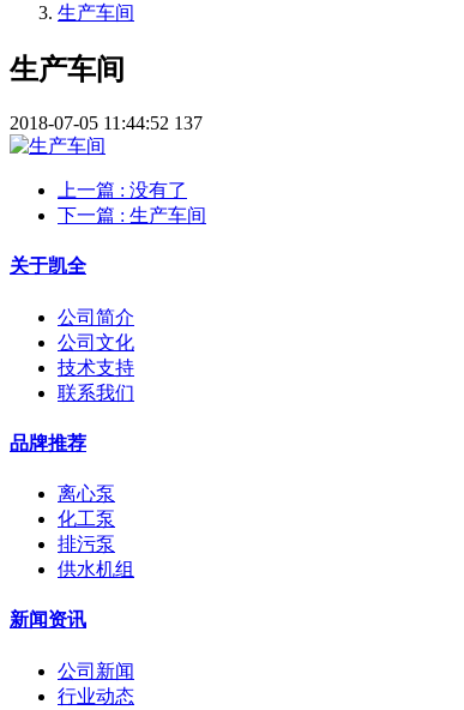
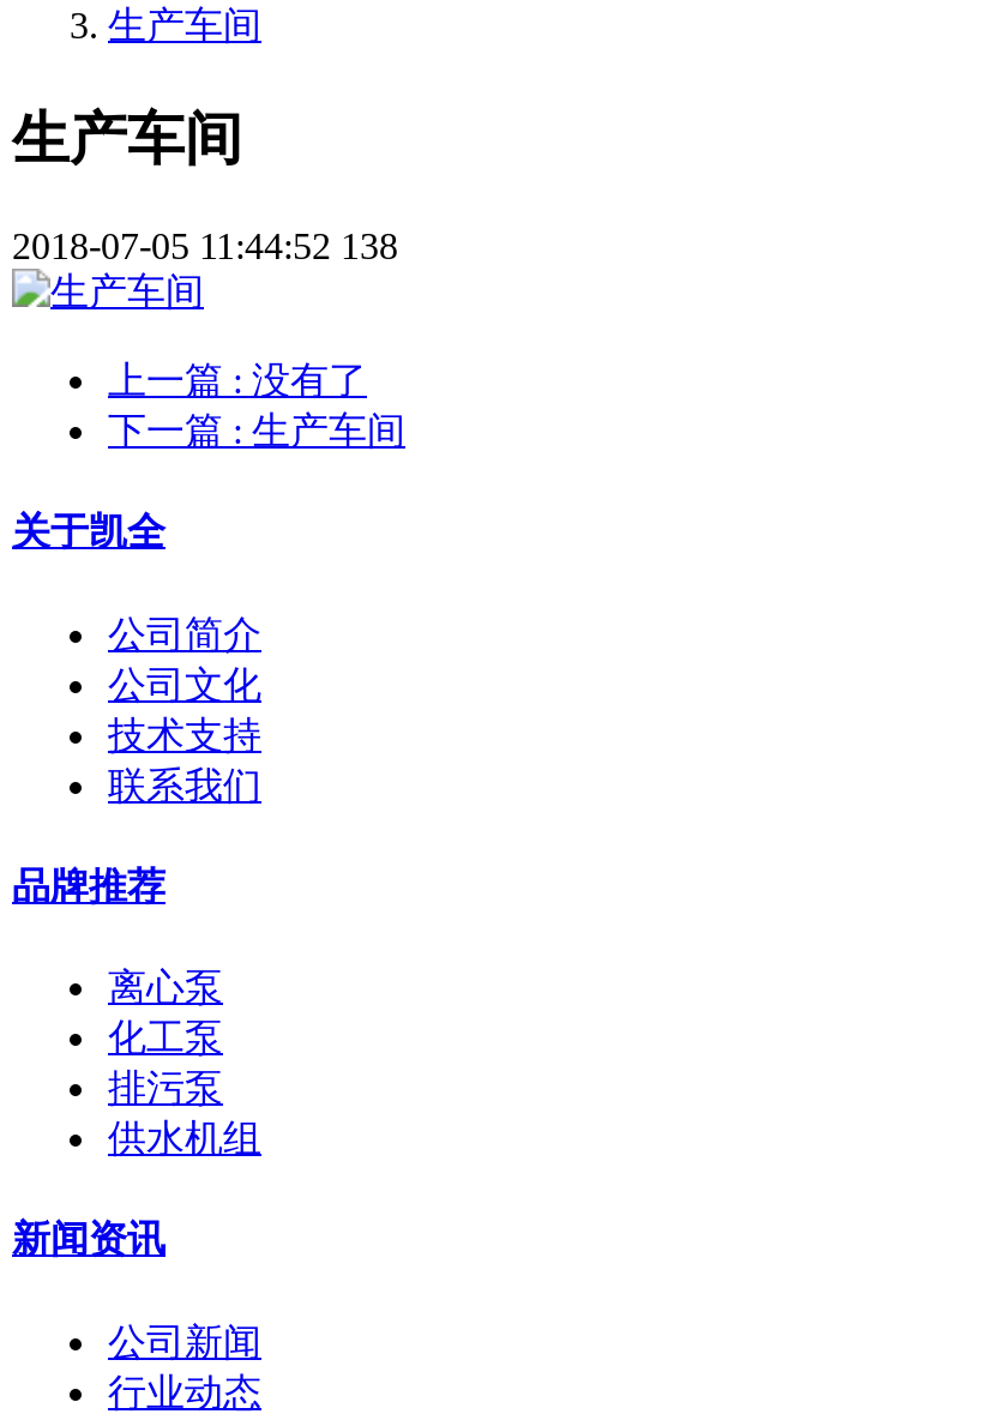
[10,113,203,133] 2018-07-05 11:44:52 137 -> [12,226,398,266] 2018-07-05 11:44:52 138

